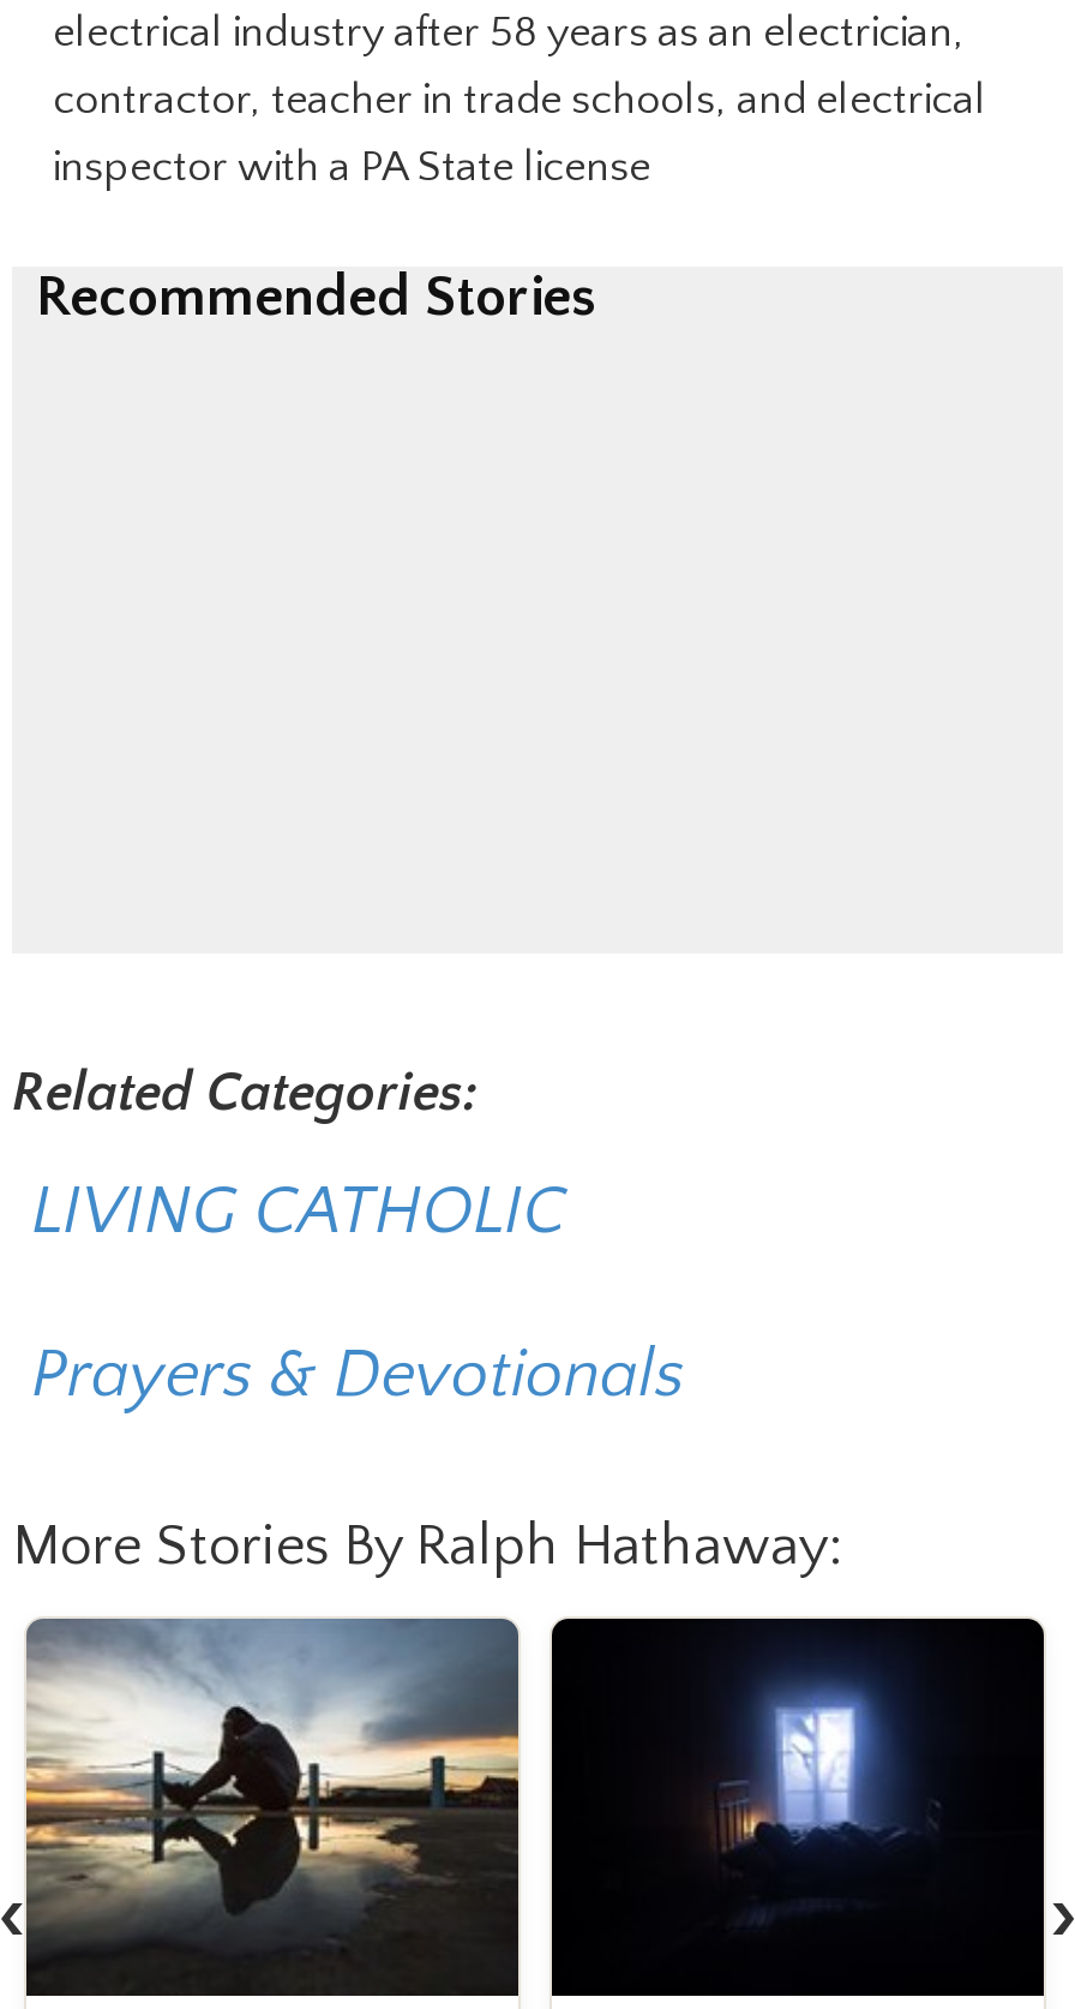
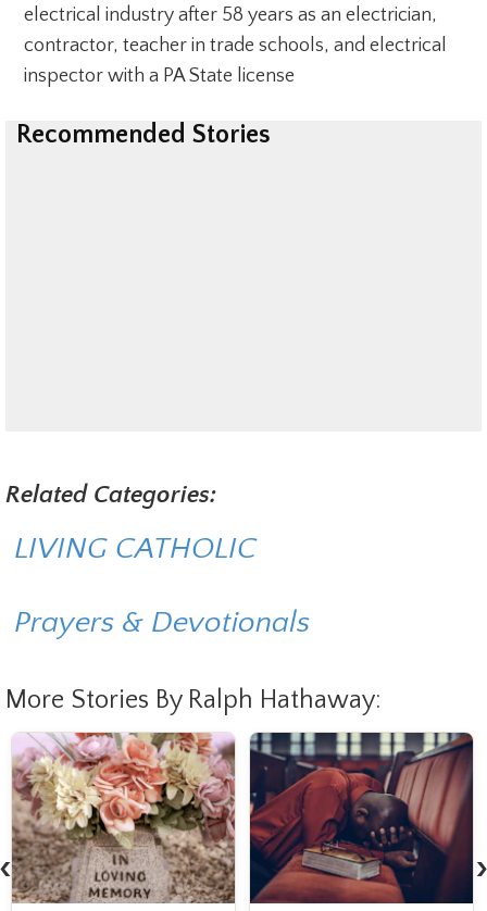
[24,1616,521,1998] [image] -> [11,732,236,904] [image]
[549,1616,1044,1998] [image] -> [249,732,473,904] [image]

